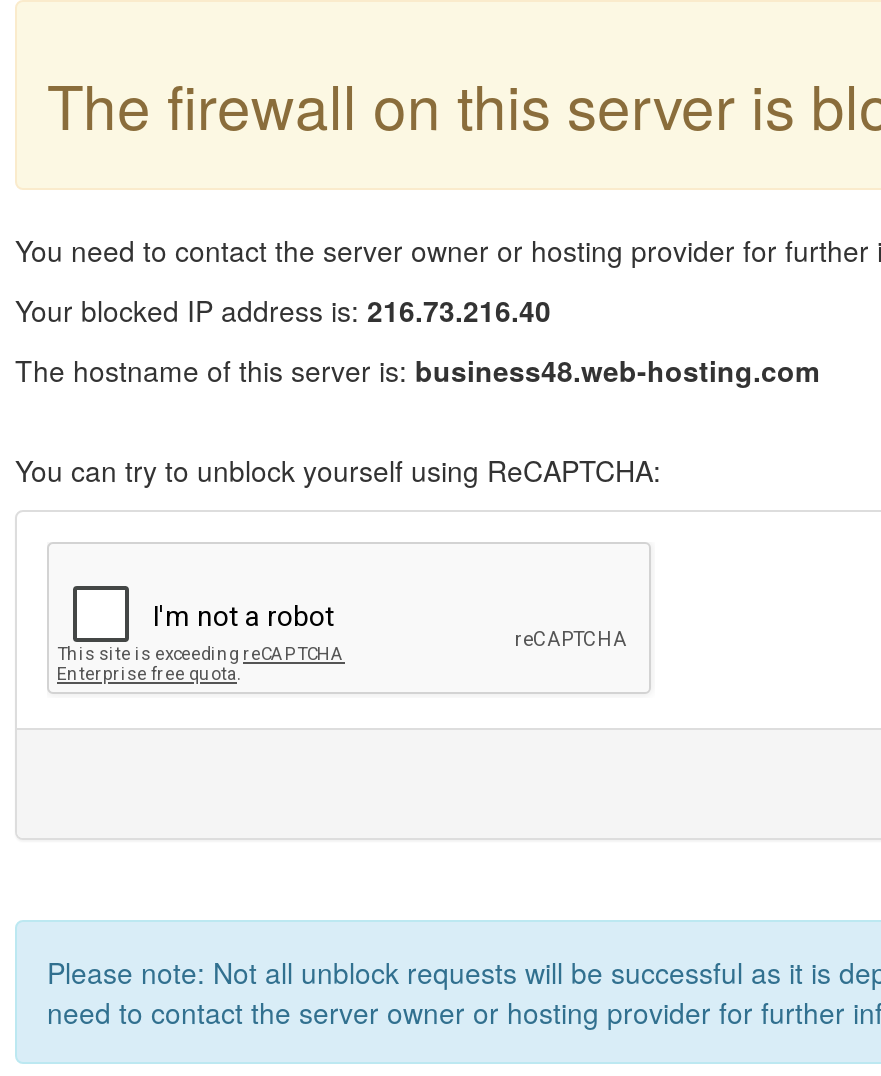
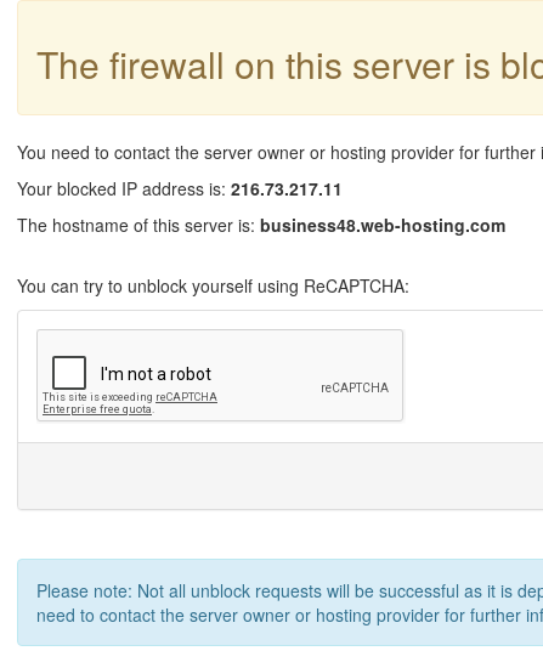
[15,290,551,330] Your blocked IP address is: 216.73.216.40 -> [17,176,343,200] Your blocked IP address is: 216.73.217.11

